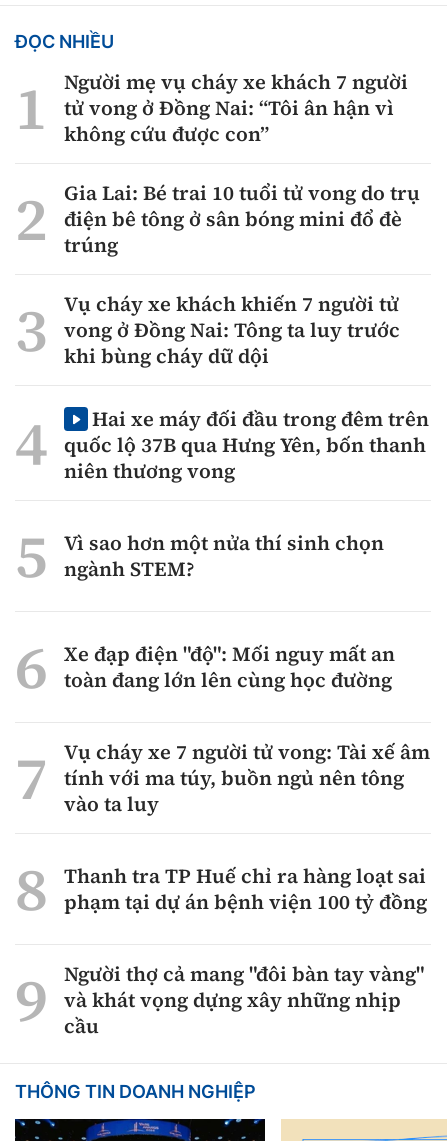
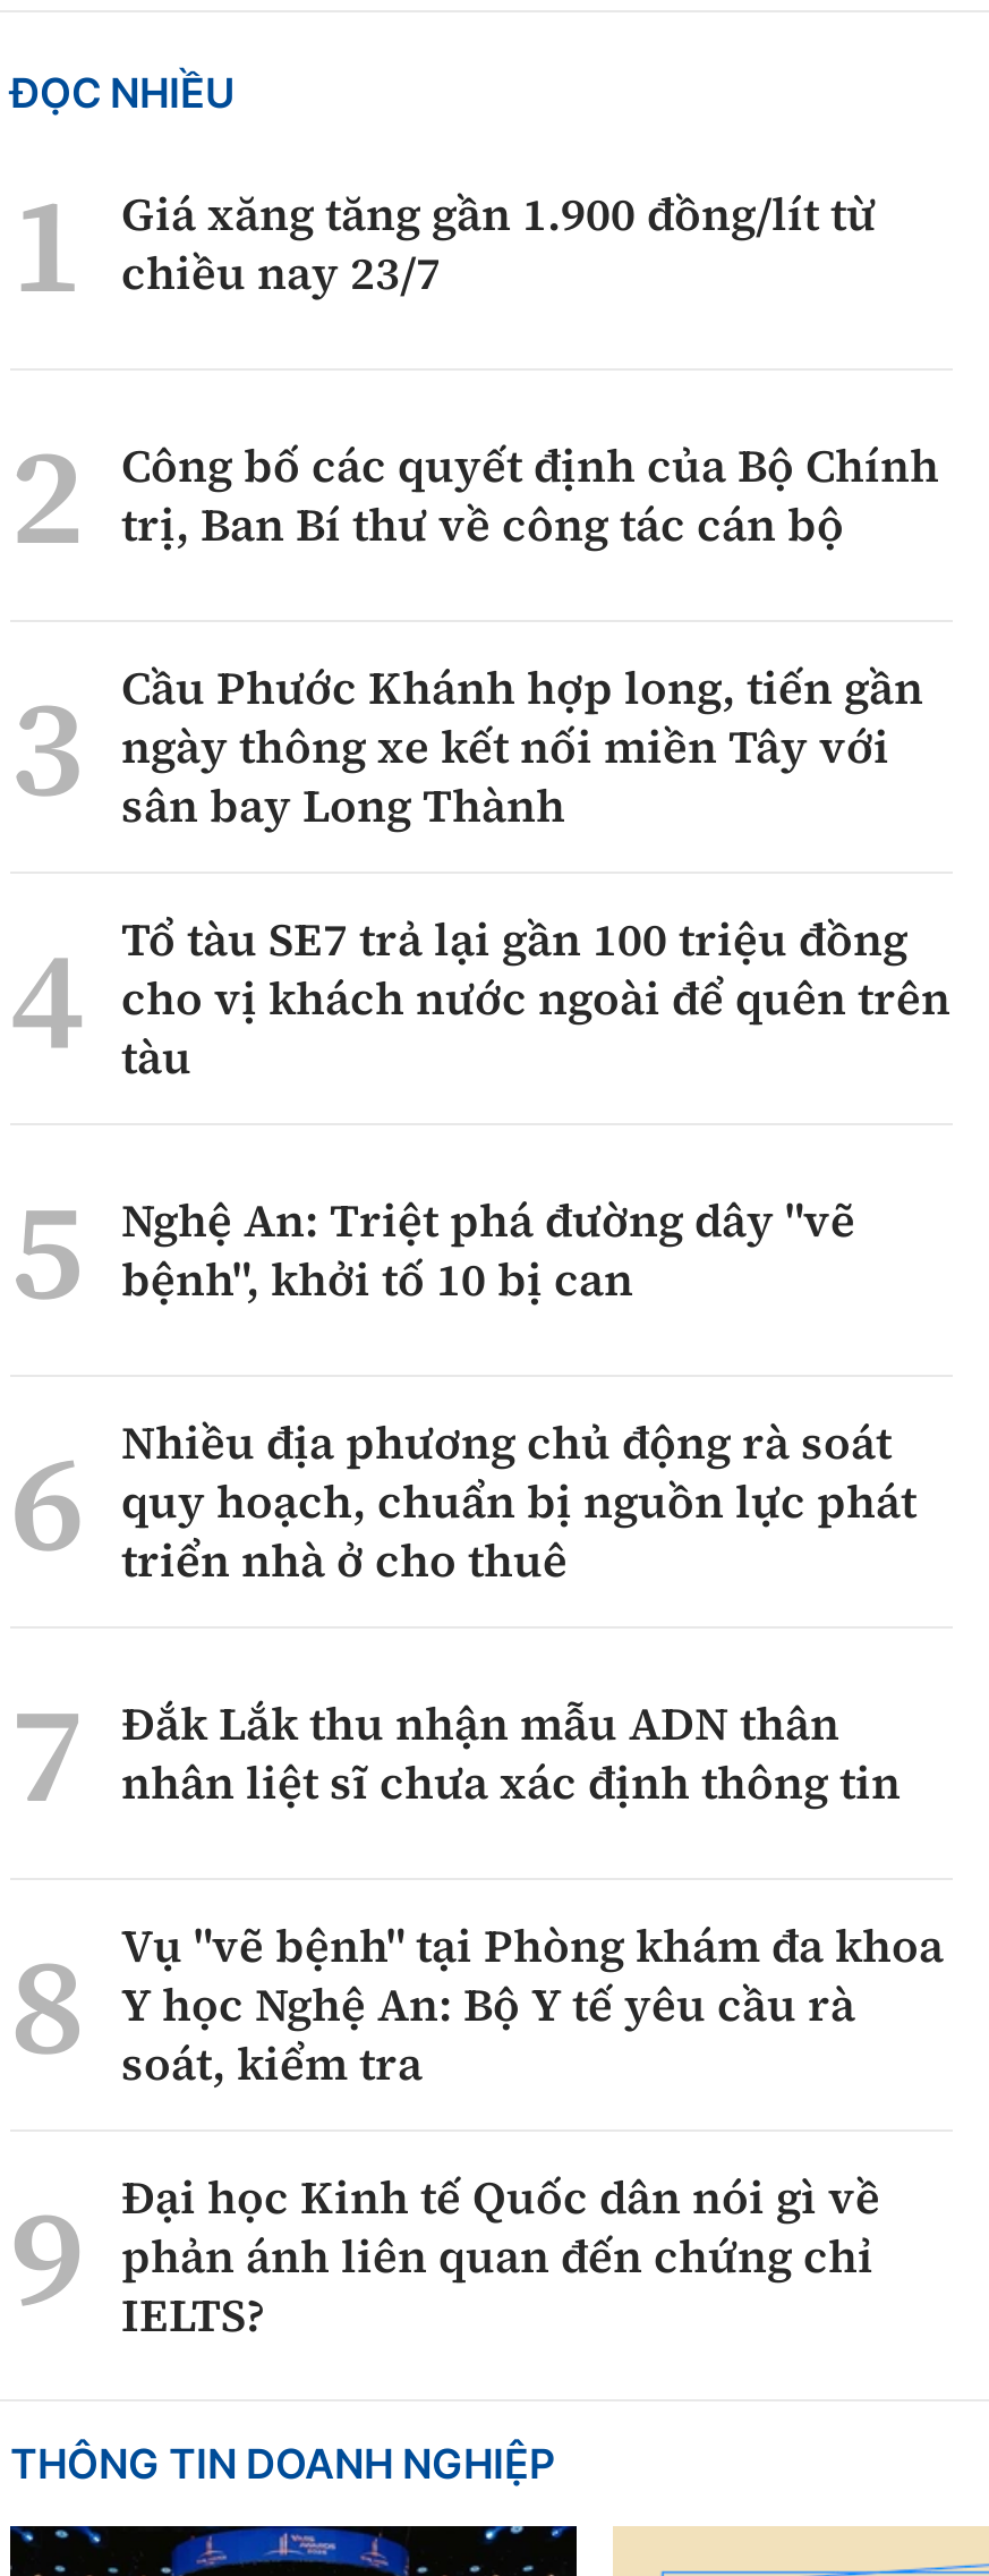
[64,68,408,148] Người mẹ vụ cháy xe khách 7 người | tử vong ở Đồng Nai: “Tôi ân hận vì | không cứu được con” -> [121,183,876,305] Giá xăng tăng gần 1.900 đồng/lít từ | chiều nay 23/7
[64,179,420,259] Gia Lai: Bé trai 10 tuổi tử vong do trụ | điện bê tông ở sân bóng mini đổ đè | trúng -> [121,435,939,557] Công bố các quyết định của Bộ Chính | trị, Ban Bí thư về công tác cán bộ
[64,290,400,370] Vụ cháy xe khách khiến 7 người tử | vong ở Đồng Nai: Tông ta luy trước | khi bùng cháy dữ dội -> [121,657,923,838] Cầu Phước Khánh hợp long, tiến gần | ngày thông xe kết nối miền Tây với | sân bay Long Thành
[64,405,429,485] Hai xe máy đối đầu trong đêm trên | quốc lộ 37B qua Hưng Yên, bốn thanh | niên thương vong -> [121,908,950,1090] Tổ tàu SE7 trả lại gần 100 triệu đồng | cho vị khách nước ngoài để quên trên | tàu
[64,529,384,583] Vì sao hơn một nửa thí sinh chọn | ngành STEM? -> [121,1189,855,1312] Nghệ An: Triệt phá đường dây "vẽ | bệnh", khởi tố 10 bị can
[64,640,395,694] Xe đạp điện "độ": Mối nguy mất an | toàn đang lớn lên cùng học đường -> [121,1411,916,1593] Nhiều địa phương chủ động rà soát | quy hoạch, chuẩn bị nguồn lực phát | triển nhà ở cho thuê
[64,738,430,818] Vụ cháy xe 7 người tử vong: Tài xế âm | tính với ma túy, buồn ngủ nên tông | vào ta luy -> [121,1692,901,1815] Đắk Lắk thu nhận mẫu ADN thân | nhân liệt sĩ chưa xác định thông tin
[64,862,427,916] Thanh tra TP Huế chỉ ra hàng loạt sai | phạm tại dự án bệnh viện 100 tỷ đồng -> [121,1915,944,2096] Vụ "vẽ bệnh" tại Phòng khám đa khoa | Y học Nghệ An: Bộ Y tế yêu cầu rà | soát, kiểm tra
[64,960,424,1040] Người thợ cả mang "đôi bàn tay vàng" | và khát vọng dựng xây những nhịp | cầu -> [121,2166,880,2348] Đại học Kinh tế Quốc dân nói gì về | phản ánh liên quan đến chứng chỉ | IELTS?

